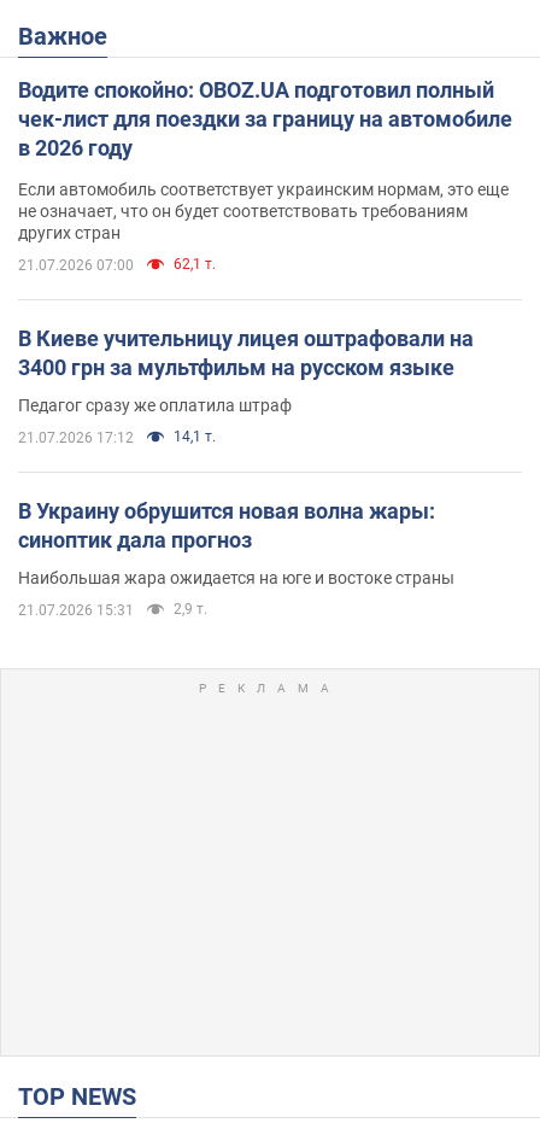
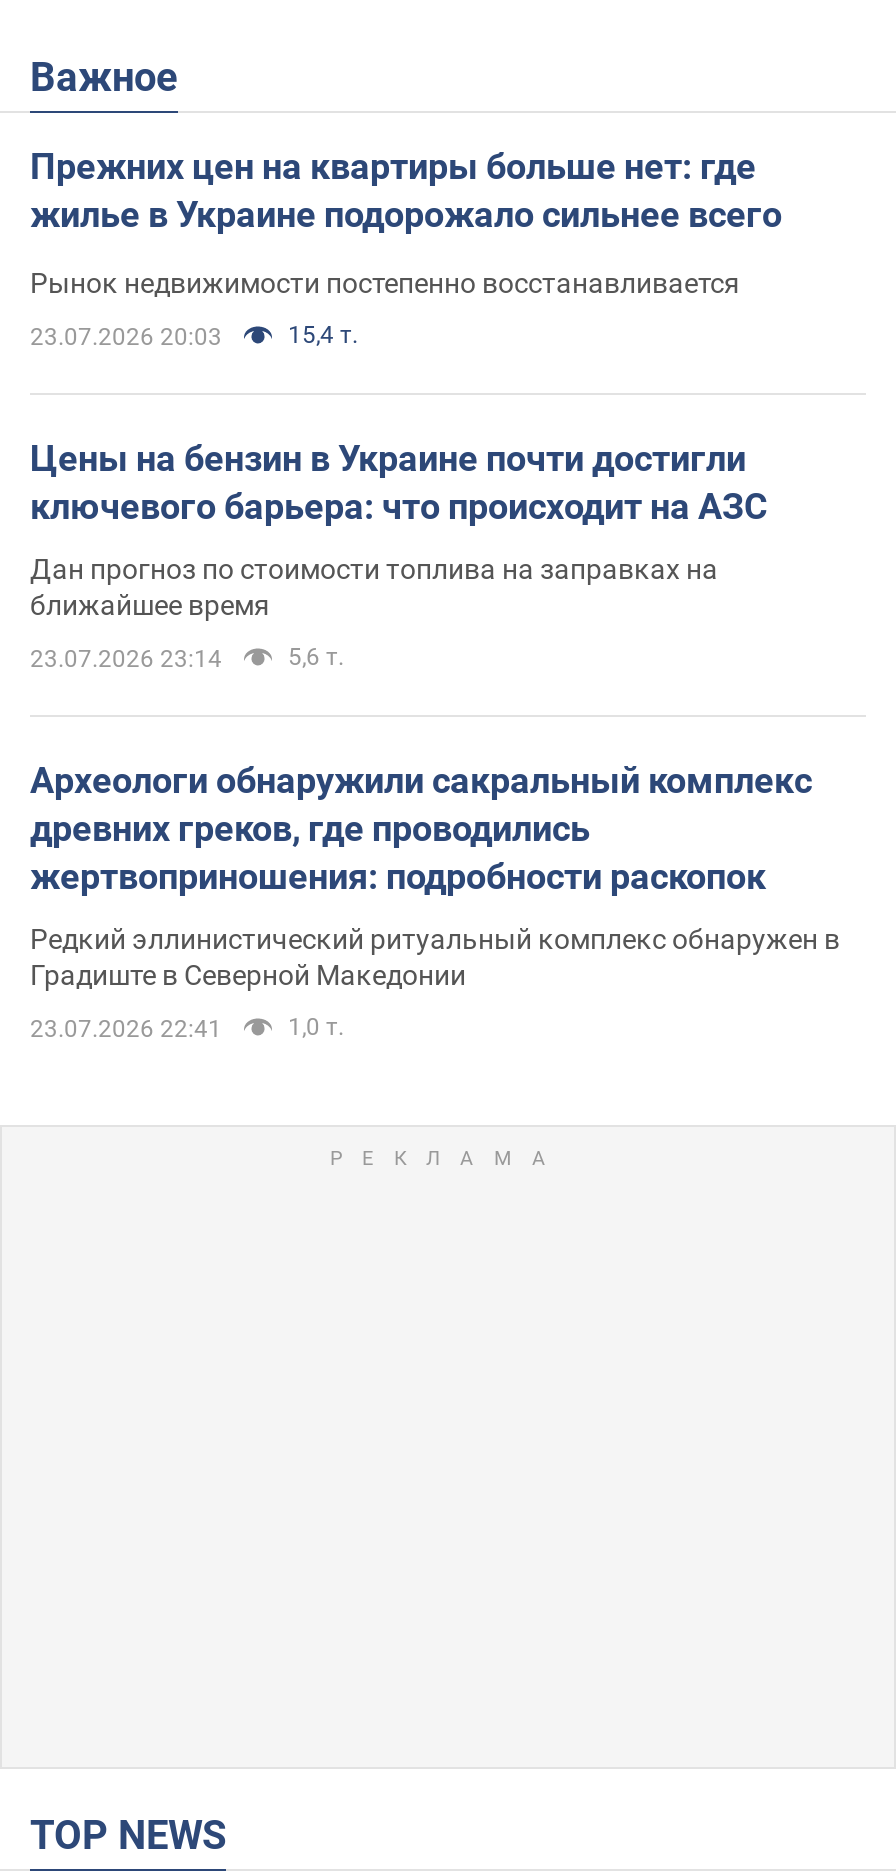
[18,77,512,160] Водите спокойно: OBOZ.UA подготовил полный | чек-лист для поездки за границу на автомобиле | в 2026 году -> [30,144,782,234] Прежних цен на квартиры больше нет: где | жилье в Украине подорожало сильнее всего
[18,179,509,242] Если автомобиль соответствует украинским нормам, это еще | не означает, что он будет соответствовать требованиям | других стран -> [30,266,740,298] Рынок недвижимости постепенно восстанавливается
[18,255,216,273] 21.07.2026 07:00 | 62,1 т. -> [30,320,358,350] 23.07.2026 20:03 | 15,4 т.
[18,325,474,380] В Киеве учительницу лицея оштрафовали на | 3400 грн за мультфильм на русском языке -> [30,436,768,526] Цены на бензин в Украине почти достигли | ключевого барьера: что происходит на АЗС
[18,395,292,415] Педагог сразу же оплатила штраф -> [30,552,718,620] Дан прогноз по стоимости топлива на заправках на | ближайшее время
[18,428,216,446] 21.07.2026 17:12 | 14,1 т. -> [30,642,344,672] 23.07.2026 23:14 | 5,6 т.
[18,498,435,552] В Украину обрушится новая волна жары: | синоптик дала прогноз -> [30,758,812,896] Археологи обнаружили сакральный комплекс | древних греков, где проводились | жертвоприношения: подробности раскопок
[18,568,454,587] Наибольшая жара ожидается на юге и востоке страны -> [30,922,840,990] Редкий эллинистический ритуальный комплекс обнаружен в | Градиште в Северной Македонии
[18,600,207,618] 21.07.2026 15:31 | 2,9 т. -> [30,1012,344,1042] 23.07.2026 22:41 | 1,0 т.

